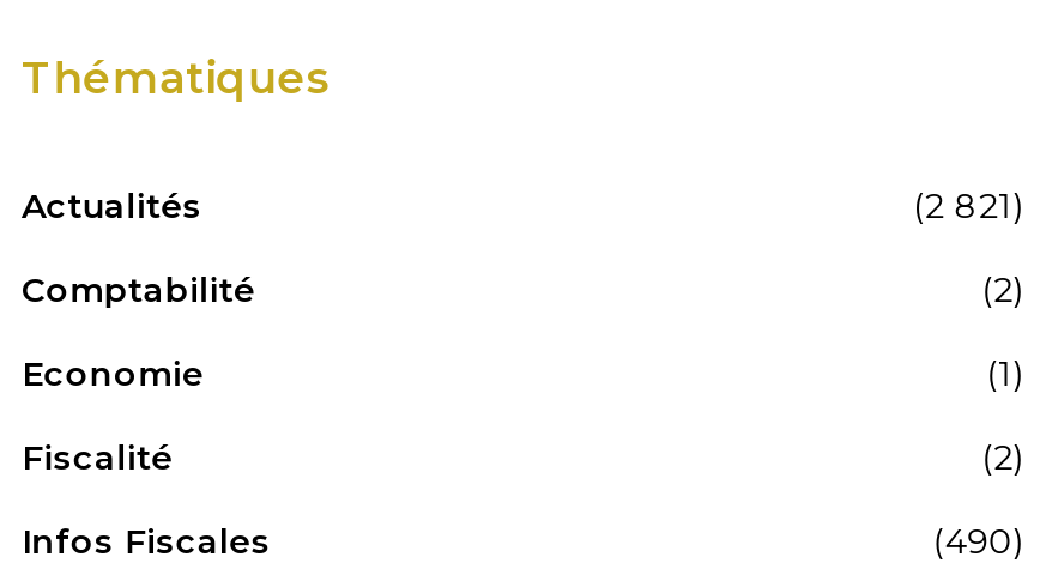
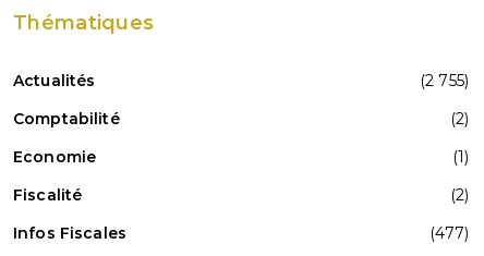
[913,184,1023,227] (2 821) -> [420,70,469,90] (2 755)
[933,519,1023,562] (490) -> [430,223,469,242] (477)

